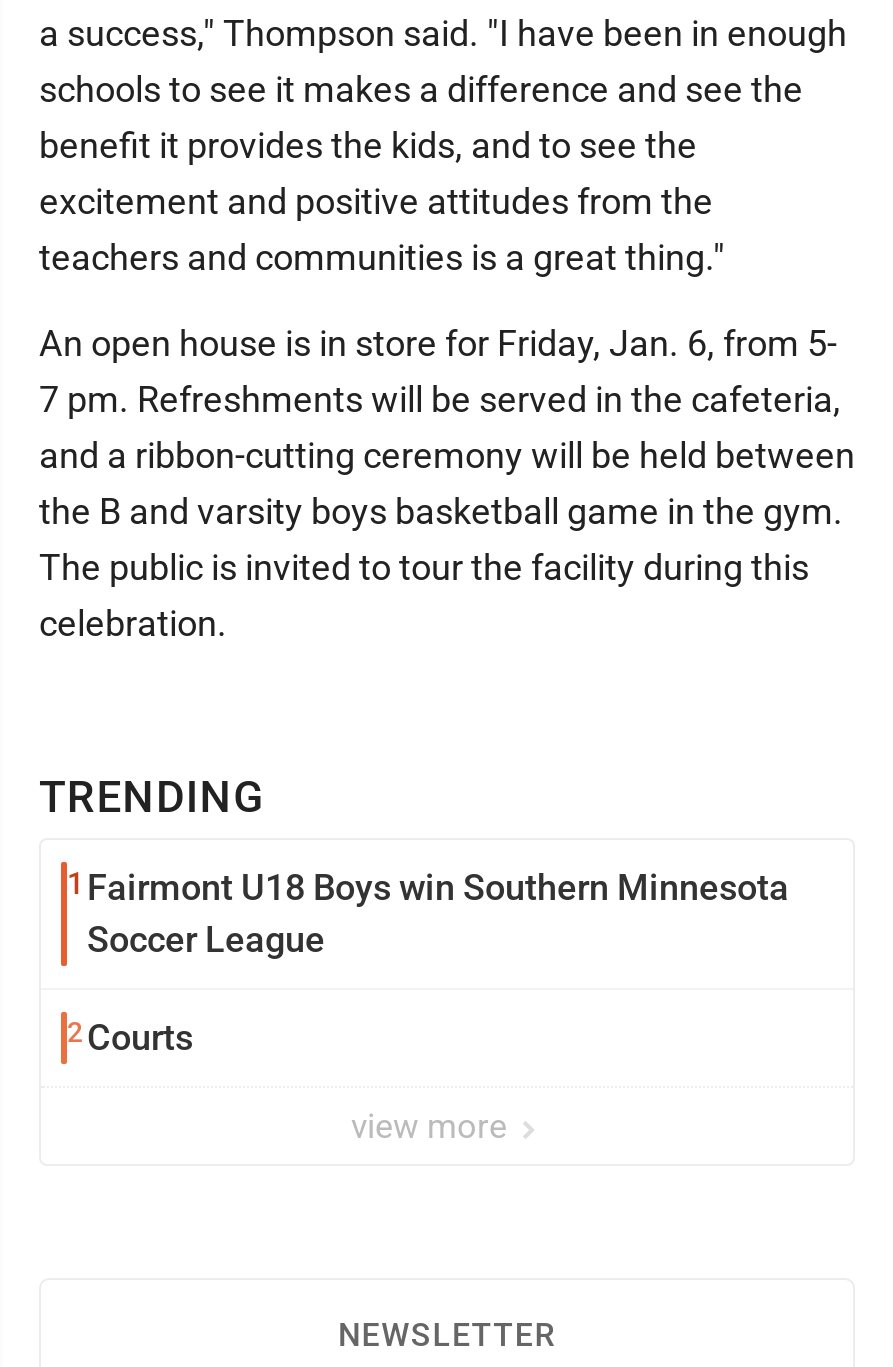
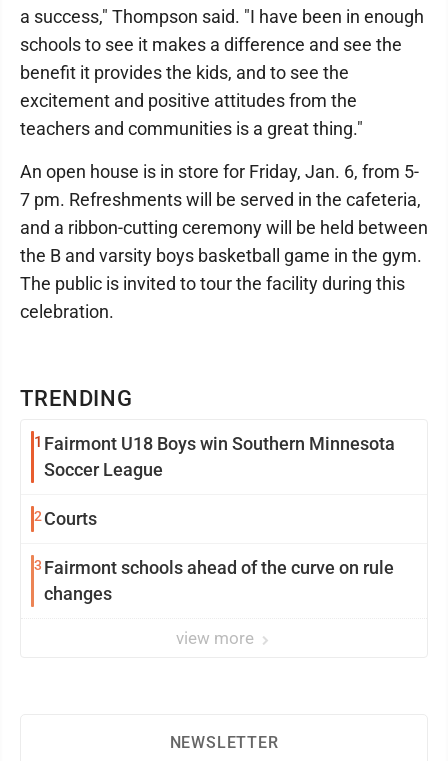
none -> [34,557,394,604] 3 Fairmont schools ahead of the curve on rule | changes

